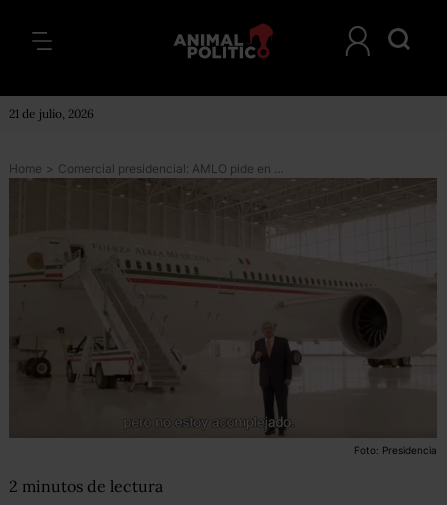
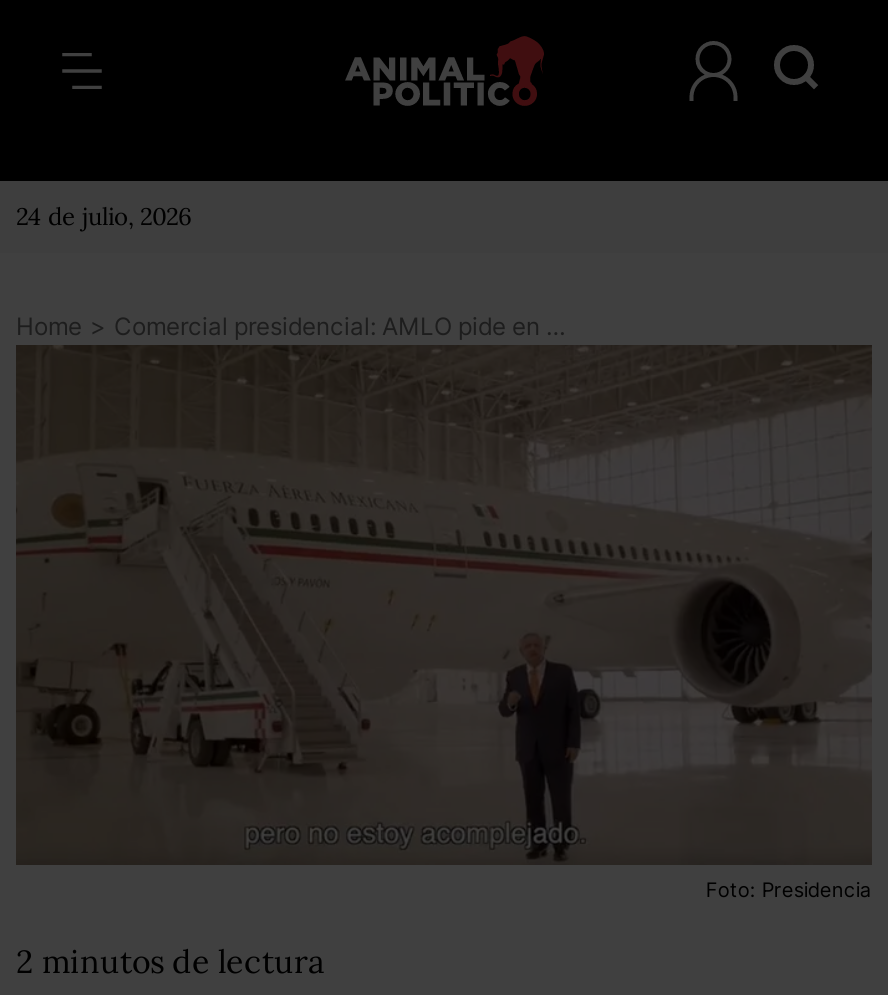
[9,106,94,121] 21 de julio, 2026 -> [16,201,192,231] 24 de julio, 2026

